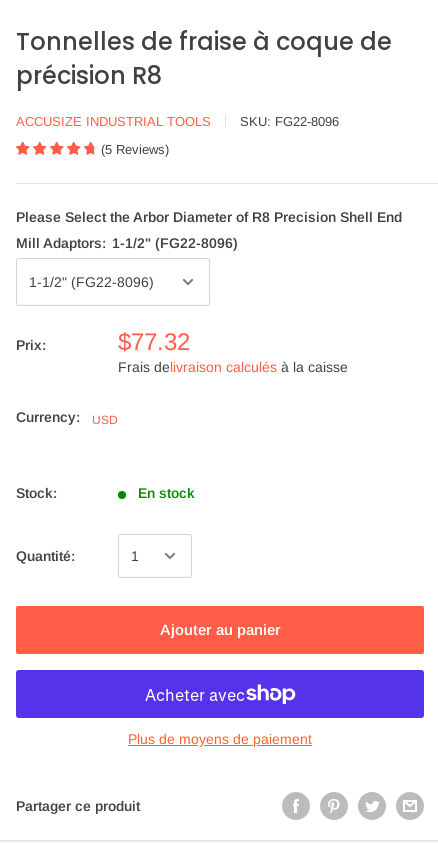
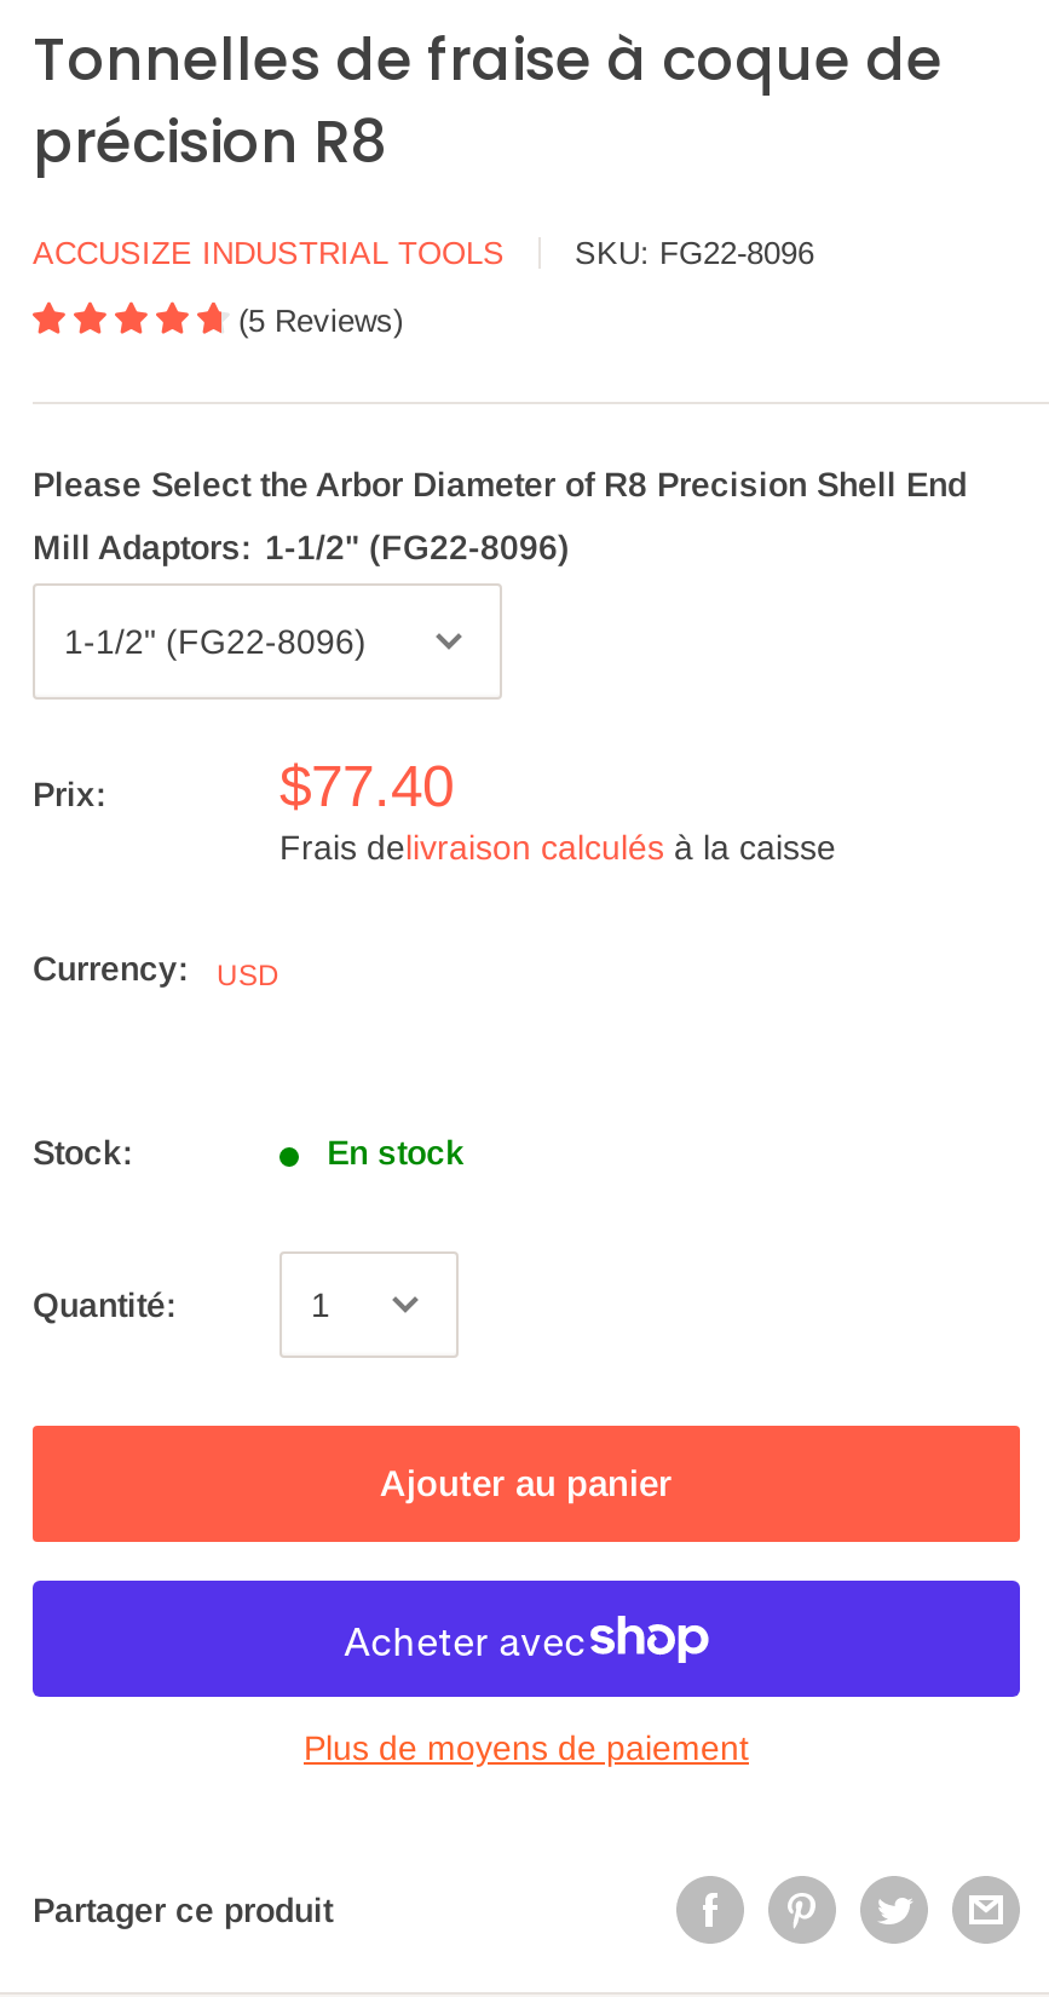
[118,328,190,355] $77.32 -> [279,753,454,818] $77.40

